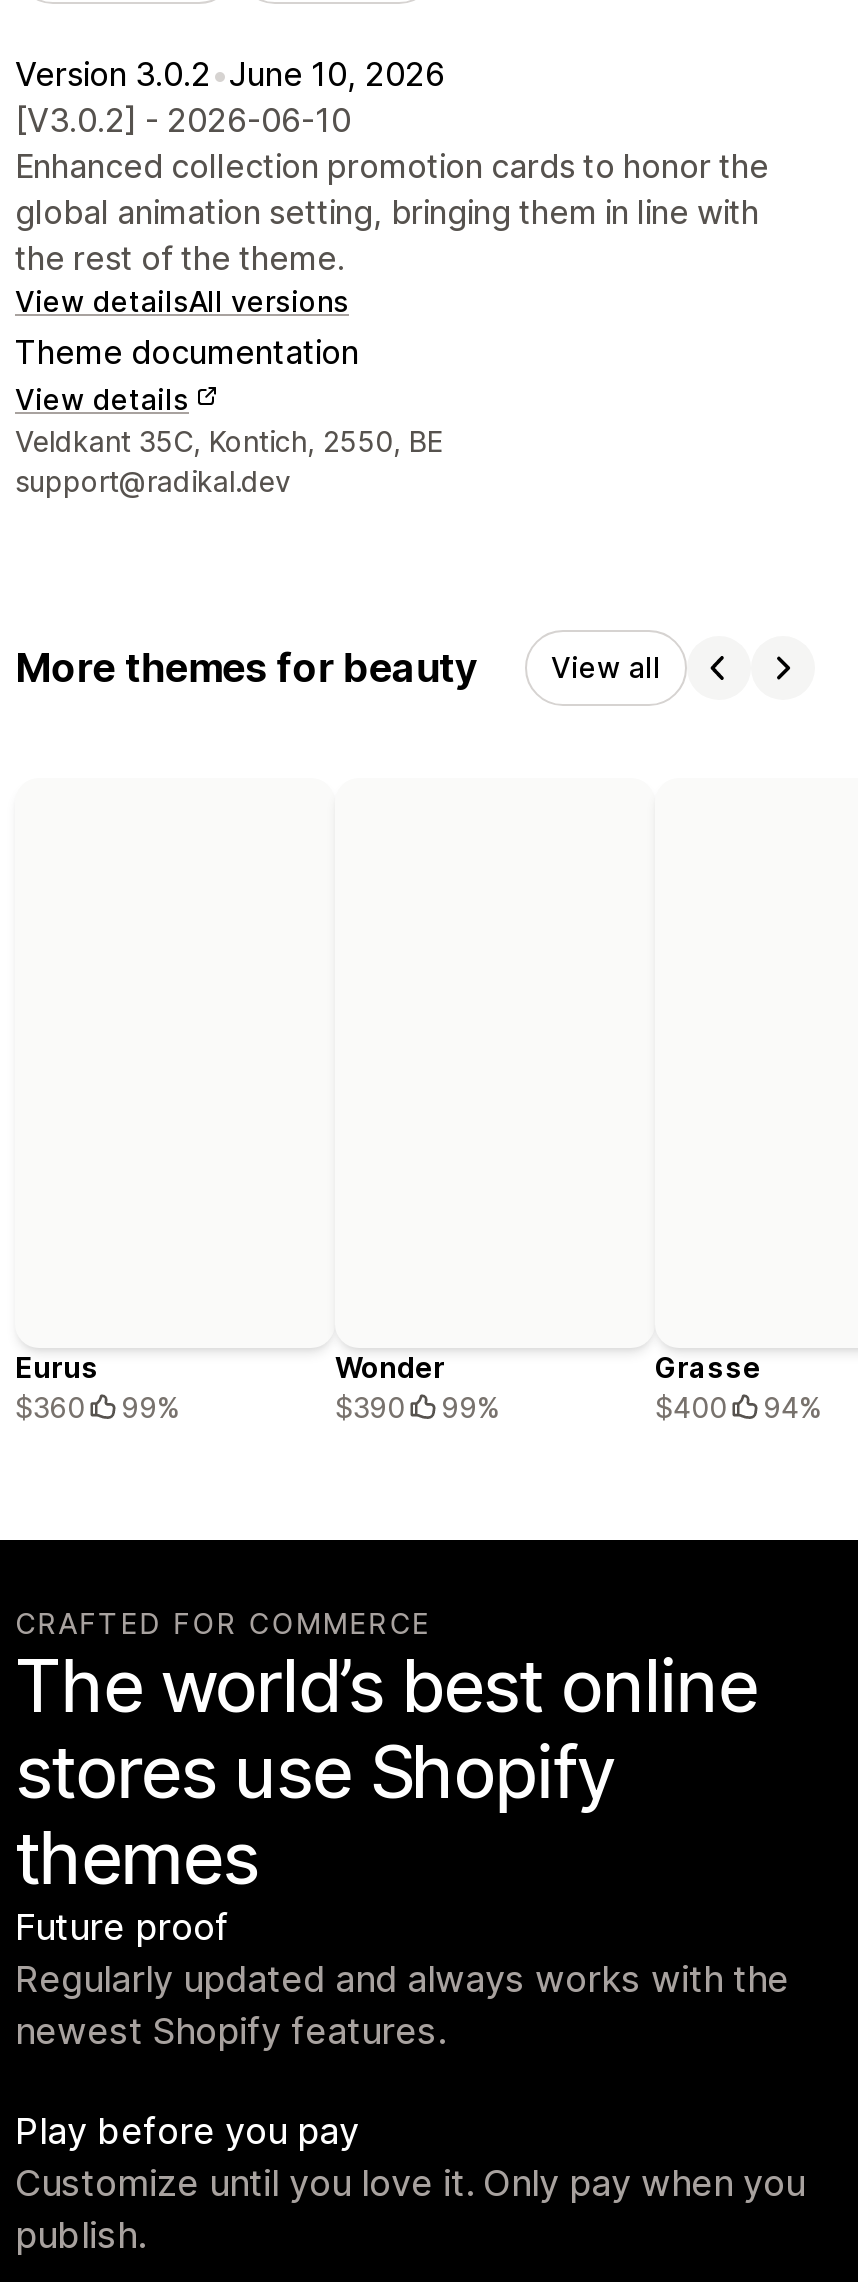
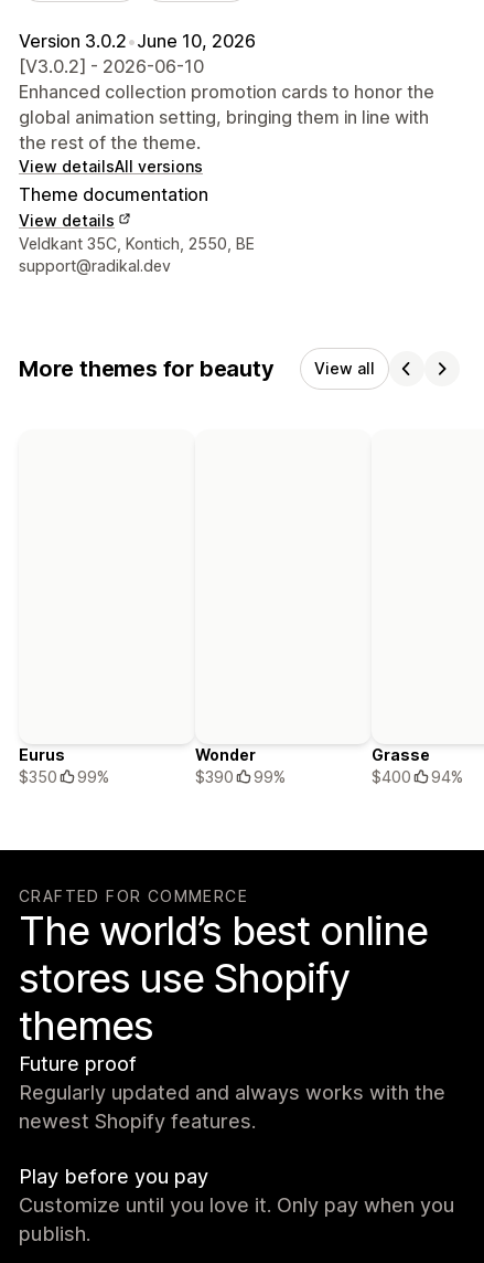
[15,1390,179,1424] $360 99% -> [19,767,109,786] $350 99%

